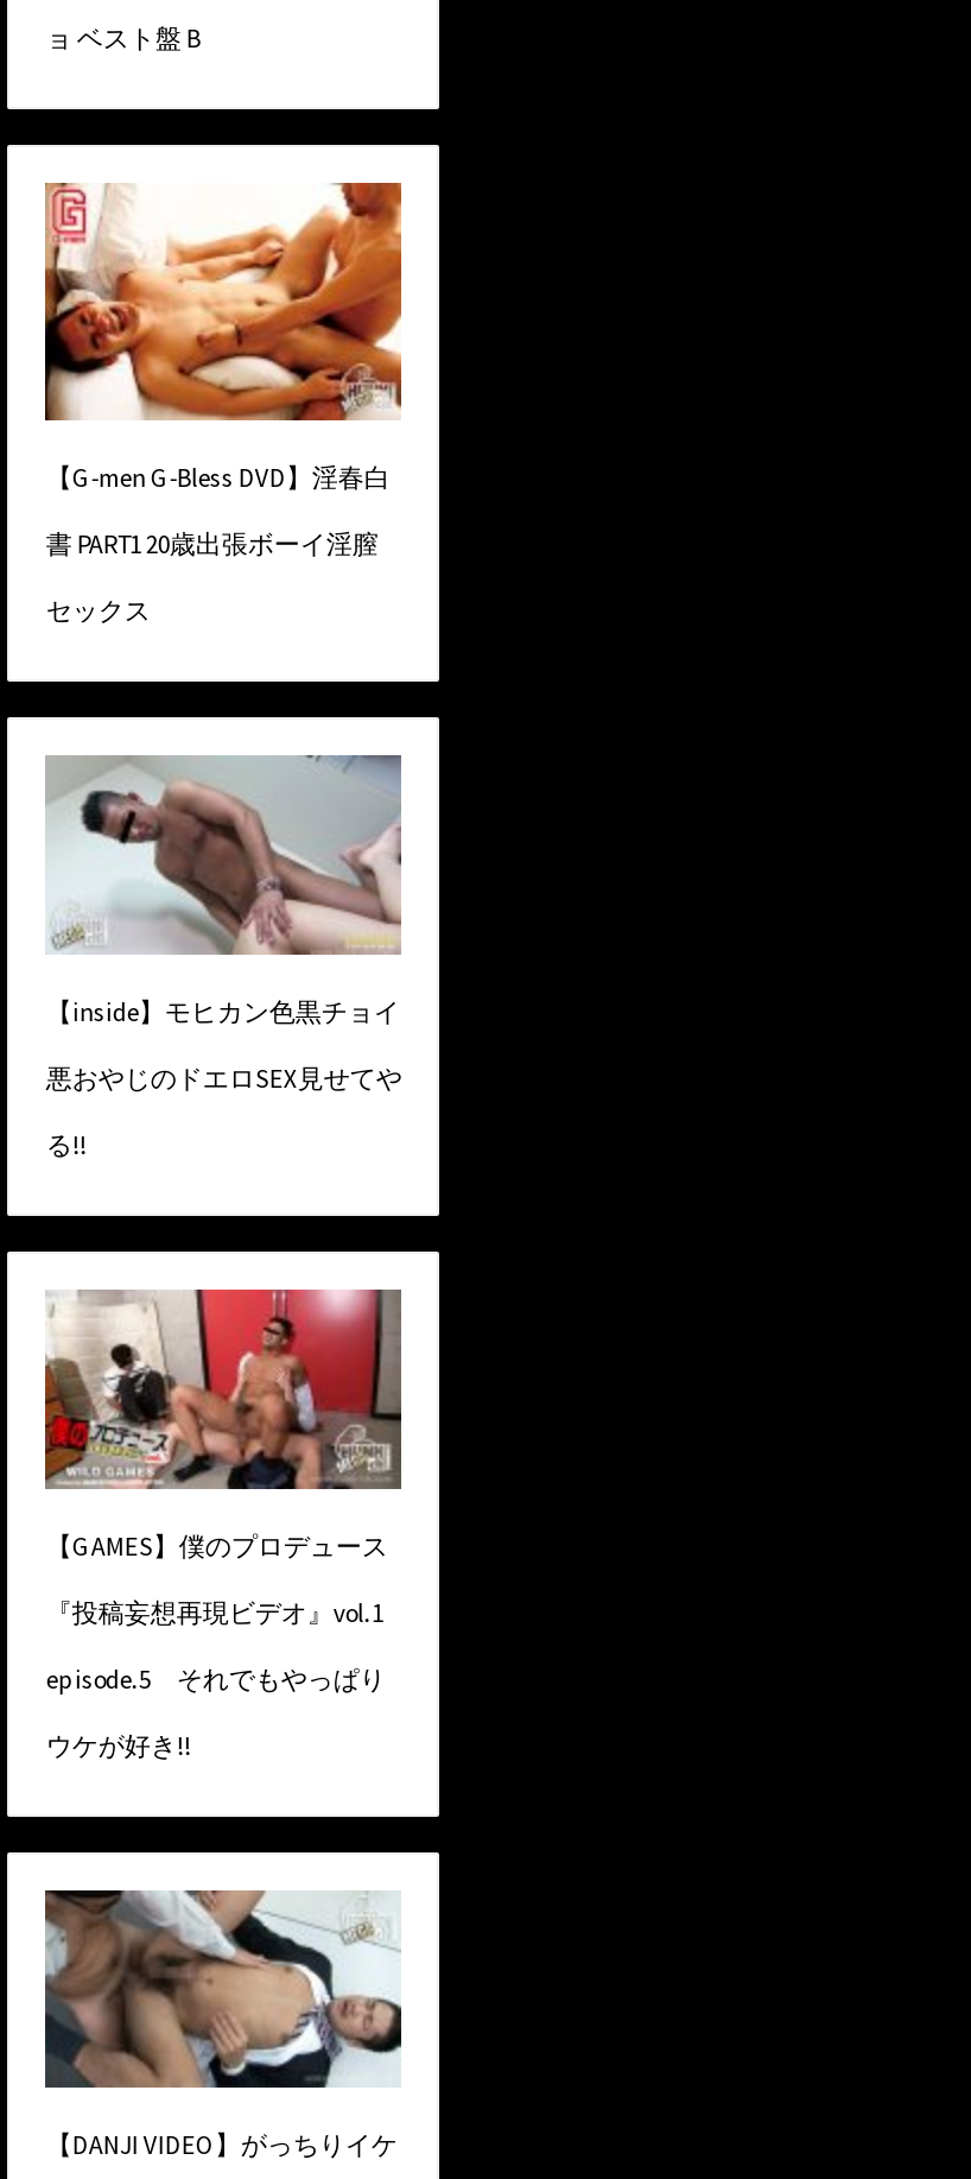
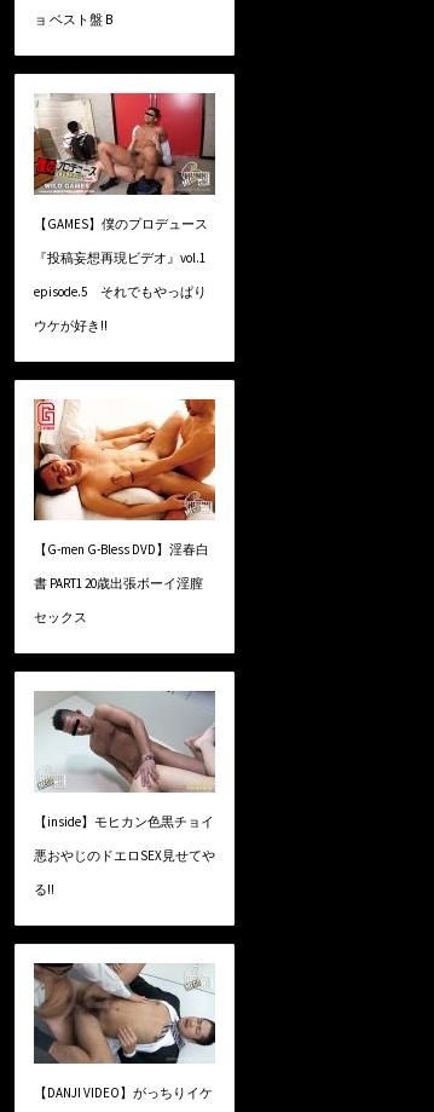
moved [43,178,406,1162] -> [33,397,218,898]: [image] | 【G-men G-Bless DVD】淫春白 | 書 PART1 20歳出張ボーイ淫膣 | セックス | 【inside】モヒカン色黒チョイ | 悪おやじのドエロSEX見せてや | る!!
moved [45,1287,404,1763] -> [33,92,216,334]: [image] | 【GAMES】僕のプロデュース | 『投稿妄想再現ビデオ』vol.1 | episode.5 それでもやっぱり | ウケが好き!!

